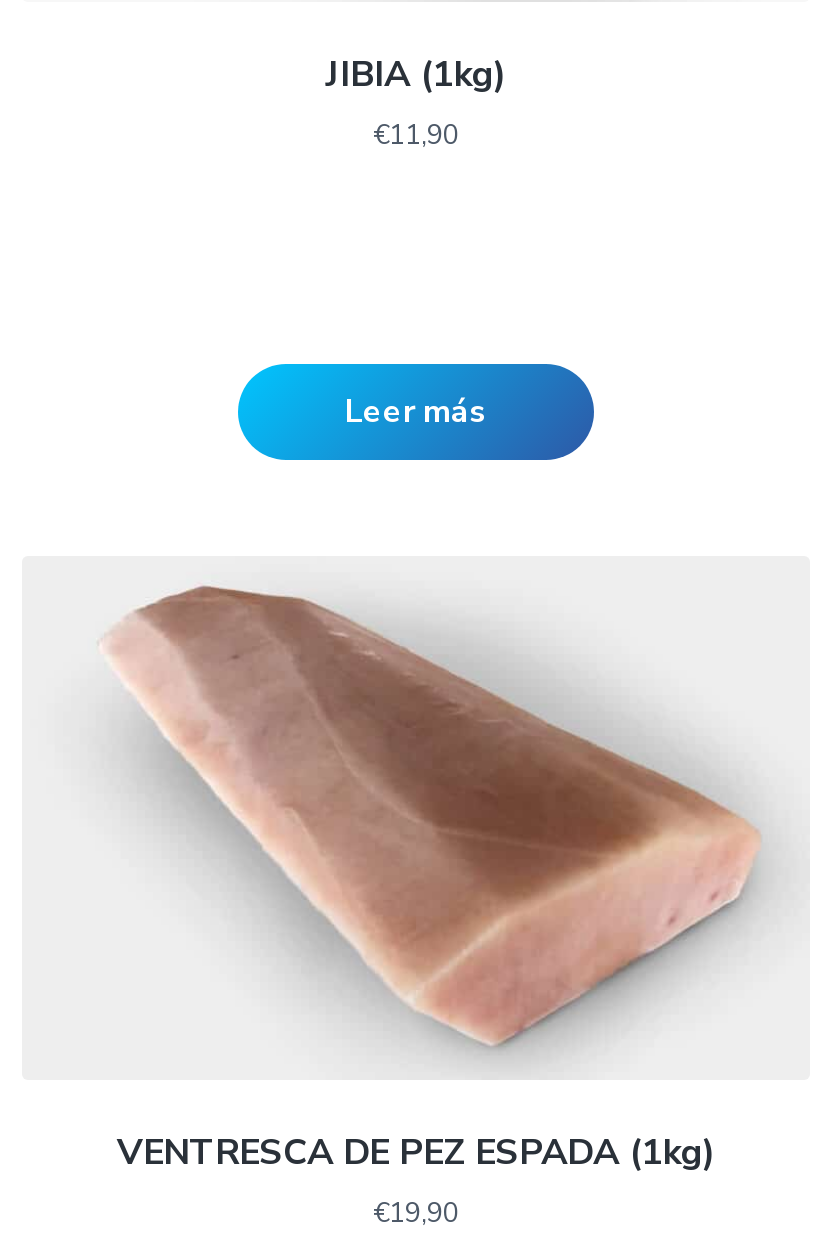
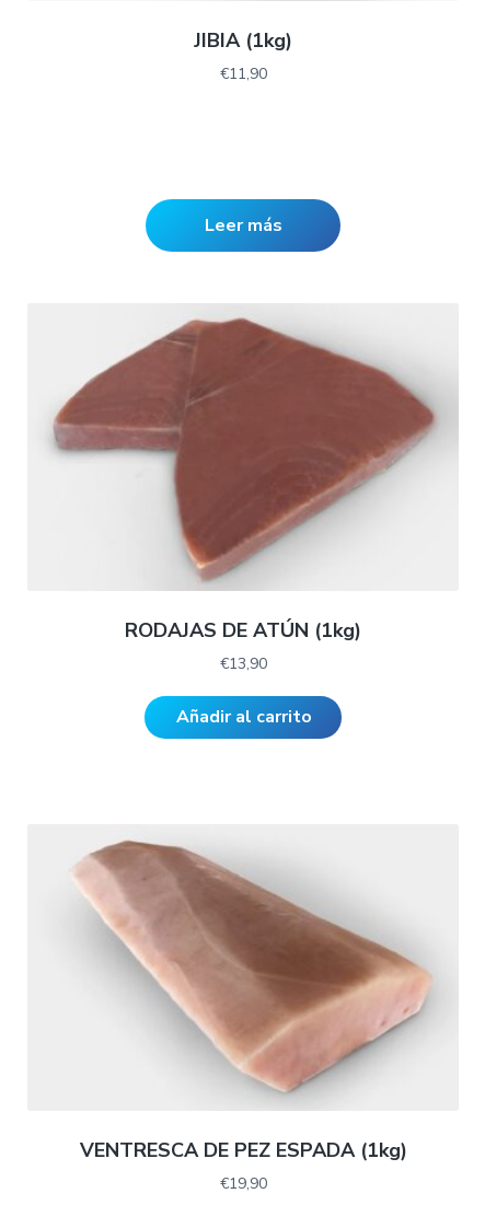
none -> [50,316,457,729] [image] | RODAJAS DE ATÚN (1kg) | €13,90 | Añadir al carrito

